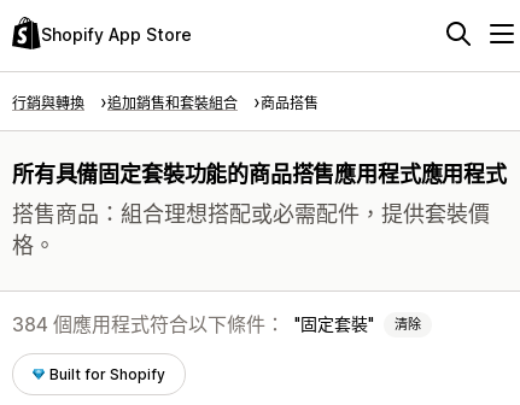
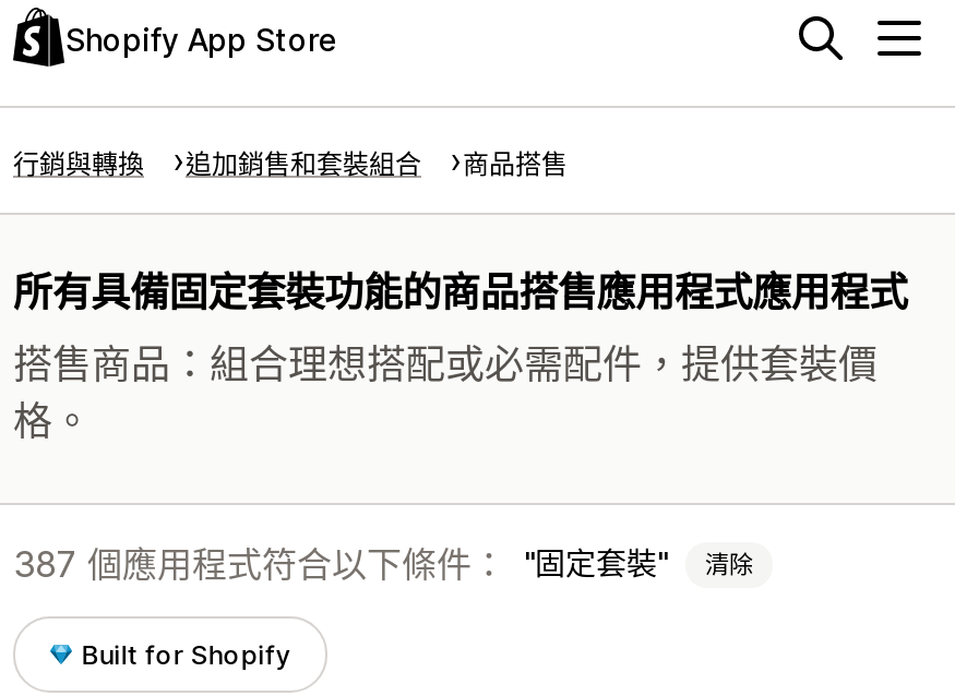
[12,312,285,336] 384 個應用程式符合以下條件： -> [13,542,506,586] 387 個應用程式符合以下條件：

